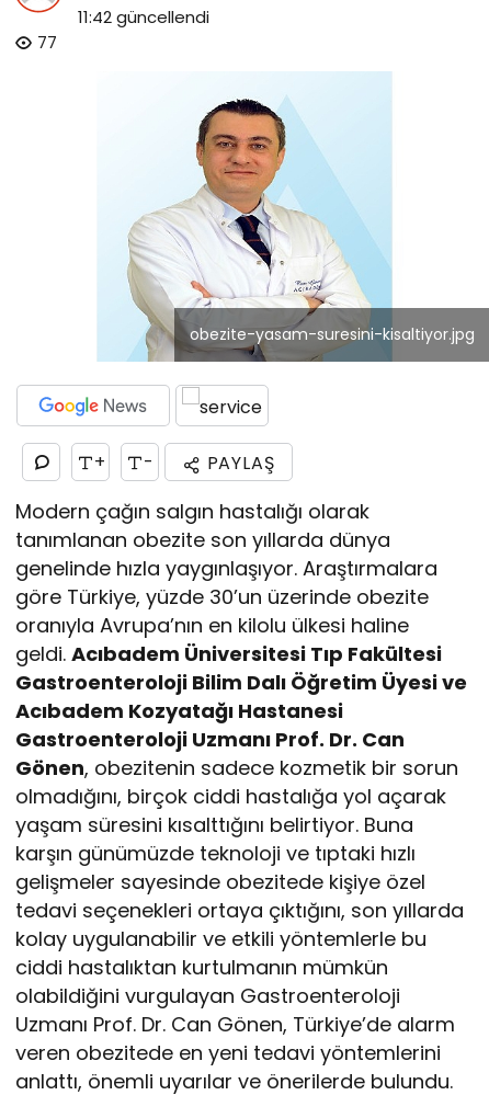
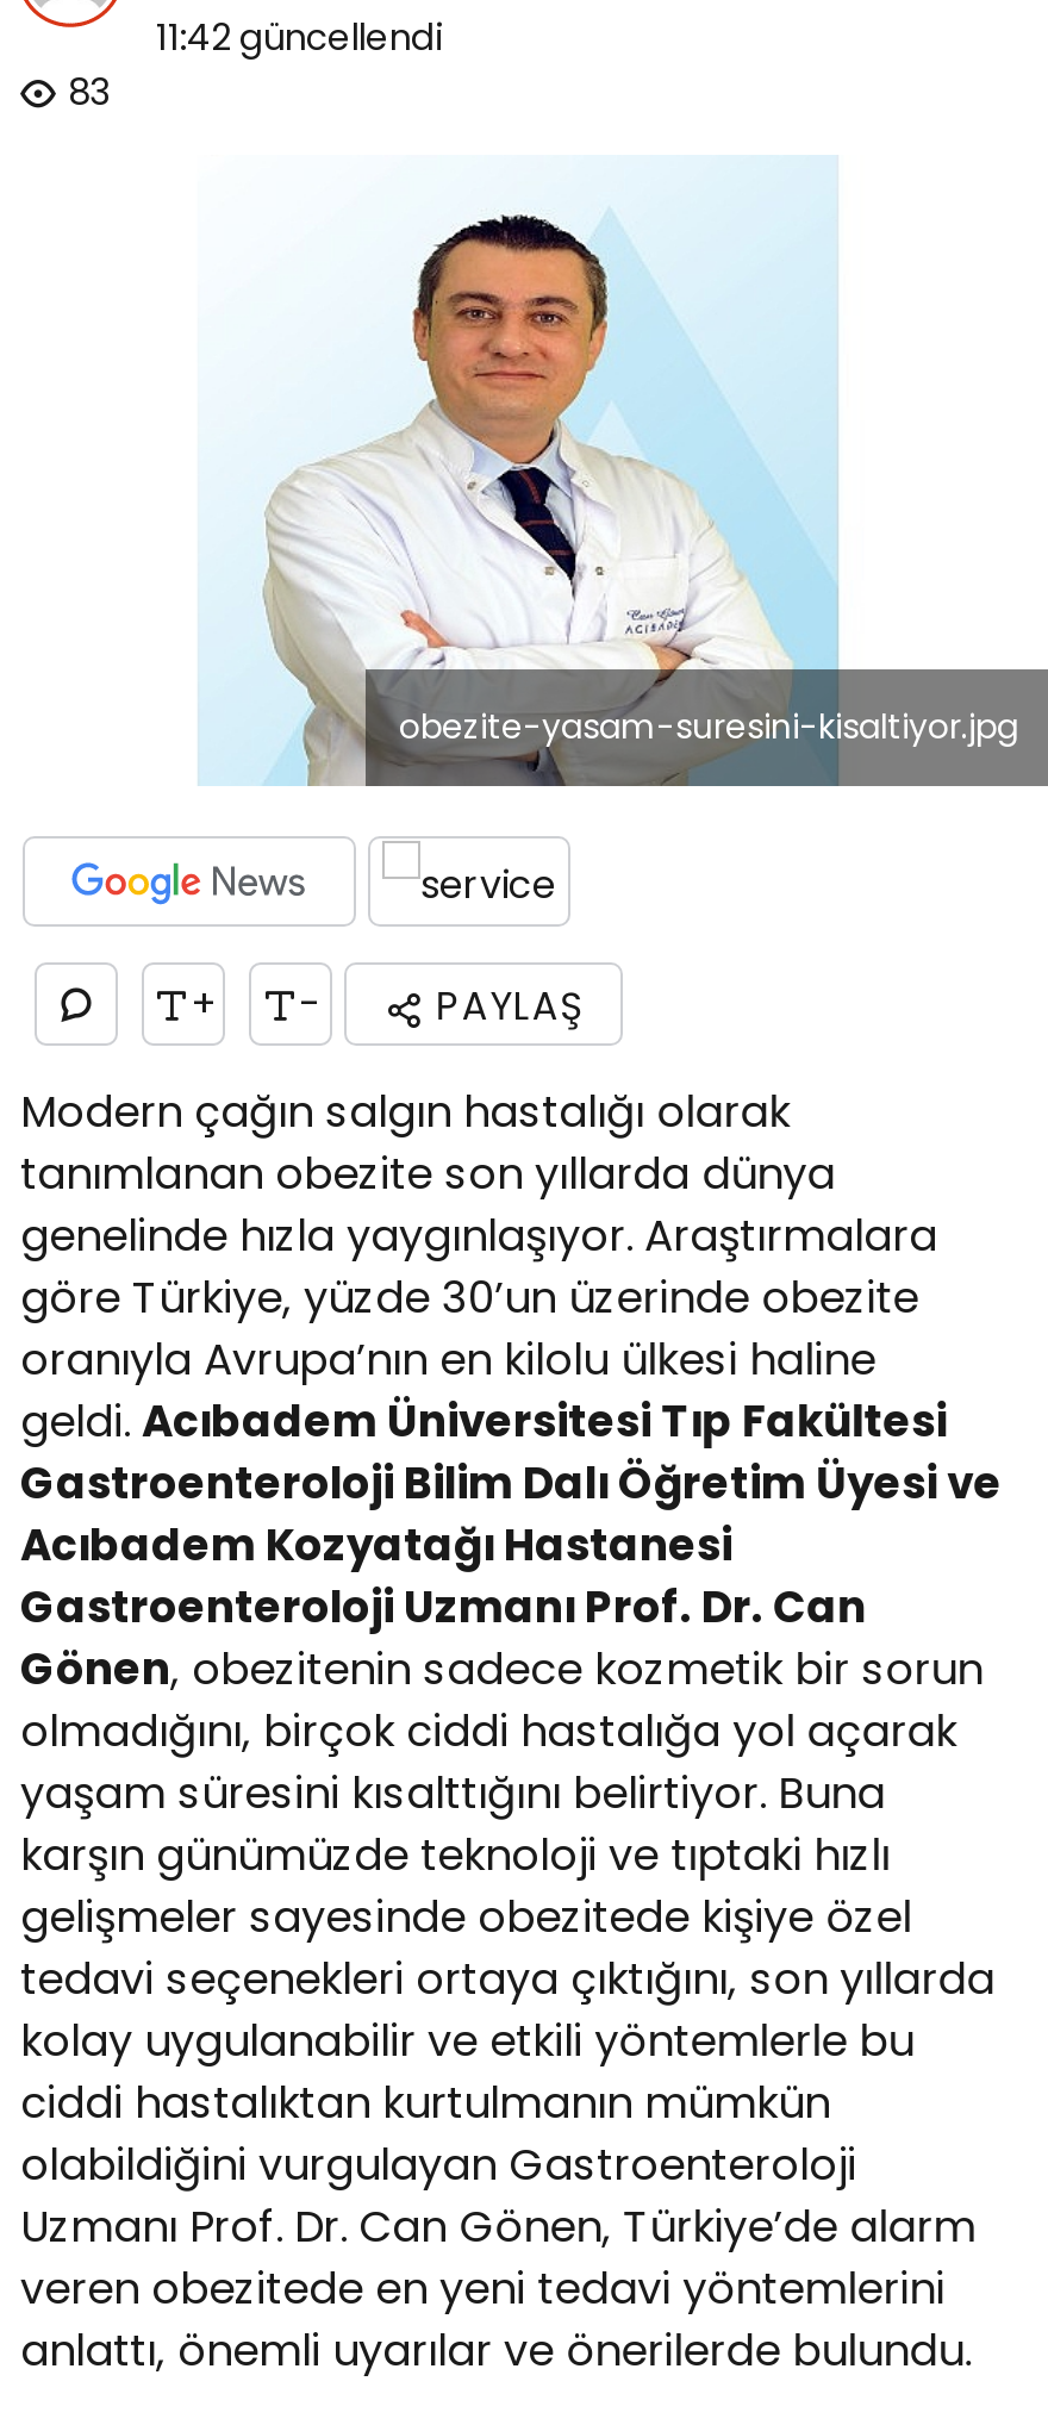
[37,30,57,53] 77 -> [68,66,111,116] 83

